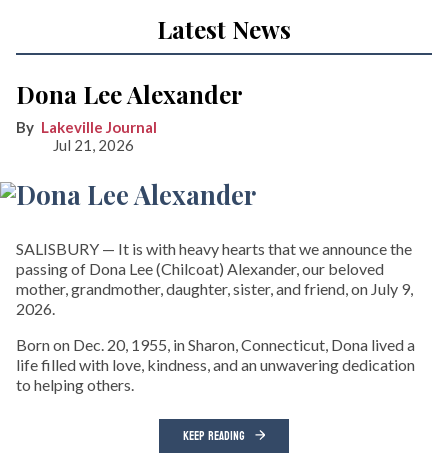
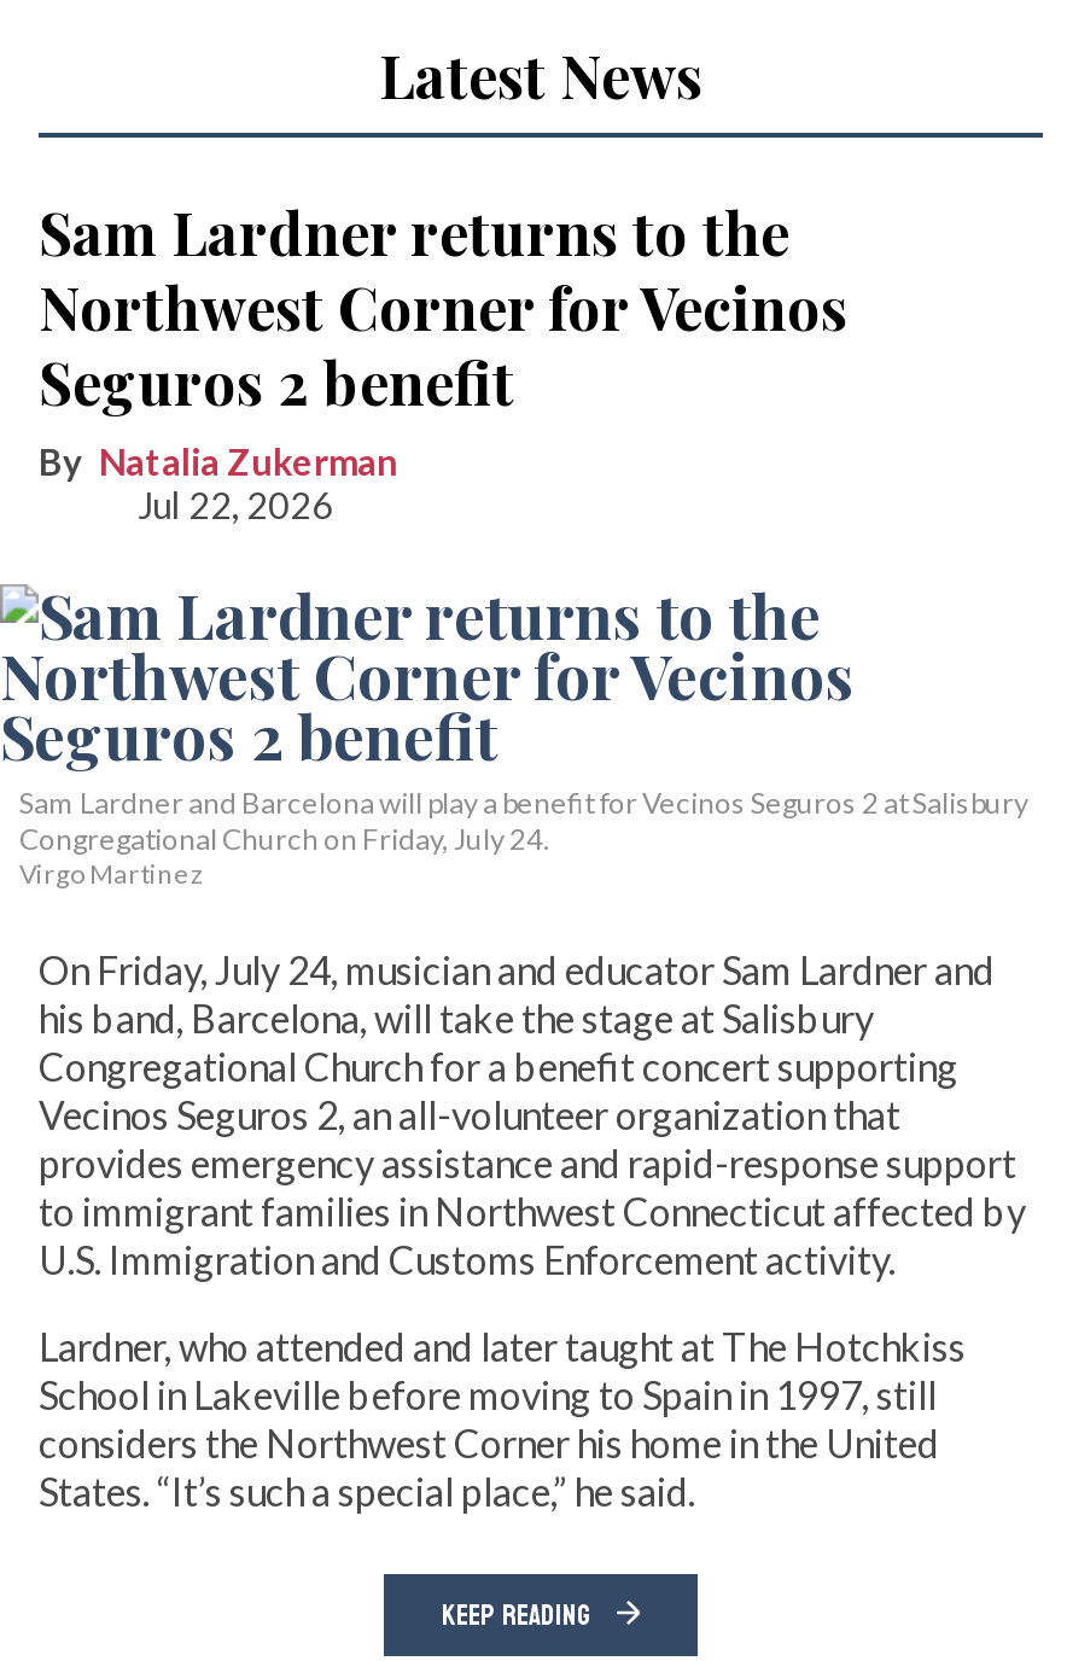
[16,78,243,154] Dona Lee Alexander | Lakeville Journal | Jul 21, 2026 -> [39,193,847,526] Sam Lardner returns to the | Northwest Corner for Vecinos | Seguros 2 benefit | Natalia Zukerman | Jul 22, 2026
[16,239,415,394] SALISBURY — It is with heavy hearts that we announce the | passing of Dona Lee (Chilcoat) Alexander, our beloved | mother, grandmother, daughter, sister, and friend, on July 9, | 2026. | Born on Dec. 20, 1955, in Sharon, Connecticut, Dona lived a | life filled with love, kindness, and an unwavering dedication | to helping others. -> [19,785,1028,1514] Sam Lardner and Barcelona will play a benefit for Vecinos Seguros 2 at Salisbury | Congregational Church on Friday, July 24. | Virgo Martinez | On Friday, July 24, musician and educator Sam Lardner and | his band, Barcelona, will take the stage at Salisbury | Congregational Church for a benefit concert supporting | Vecinos Seguros 2, an all-volunteer organization that | provides emergency assistance and rapid-response support | to immigrant families in Northwest Connecticut affected by | U.S. Immigration and Customs Enforcement activity. | Lardner, who attended and later taught at The Hotchkiss | School in Lakeville before moving to Spain in 1997, still | considers the Northwest Corner his home in the United | States. “It’s such a special place,” he said.

